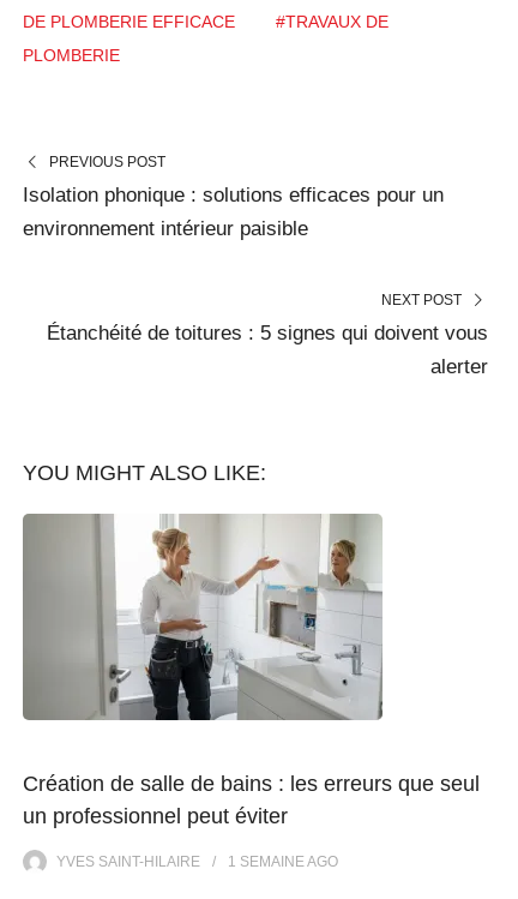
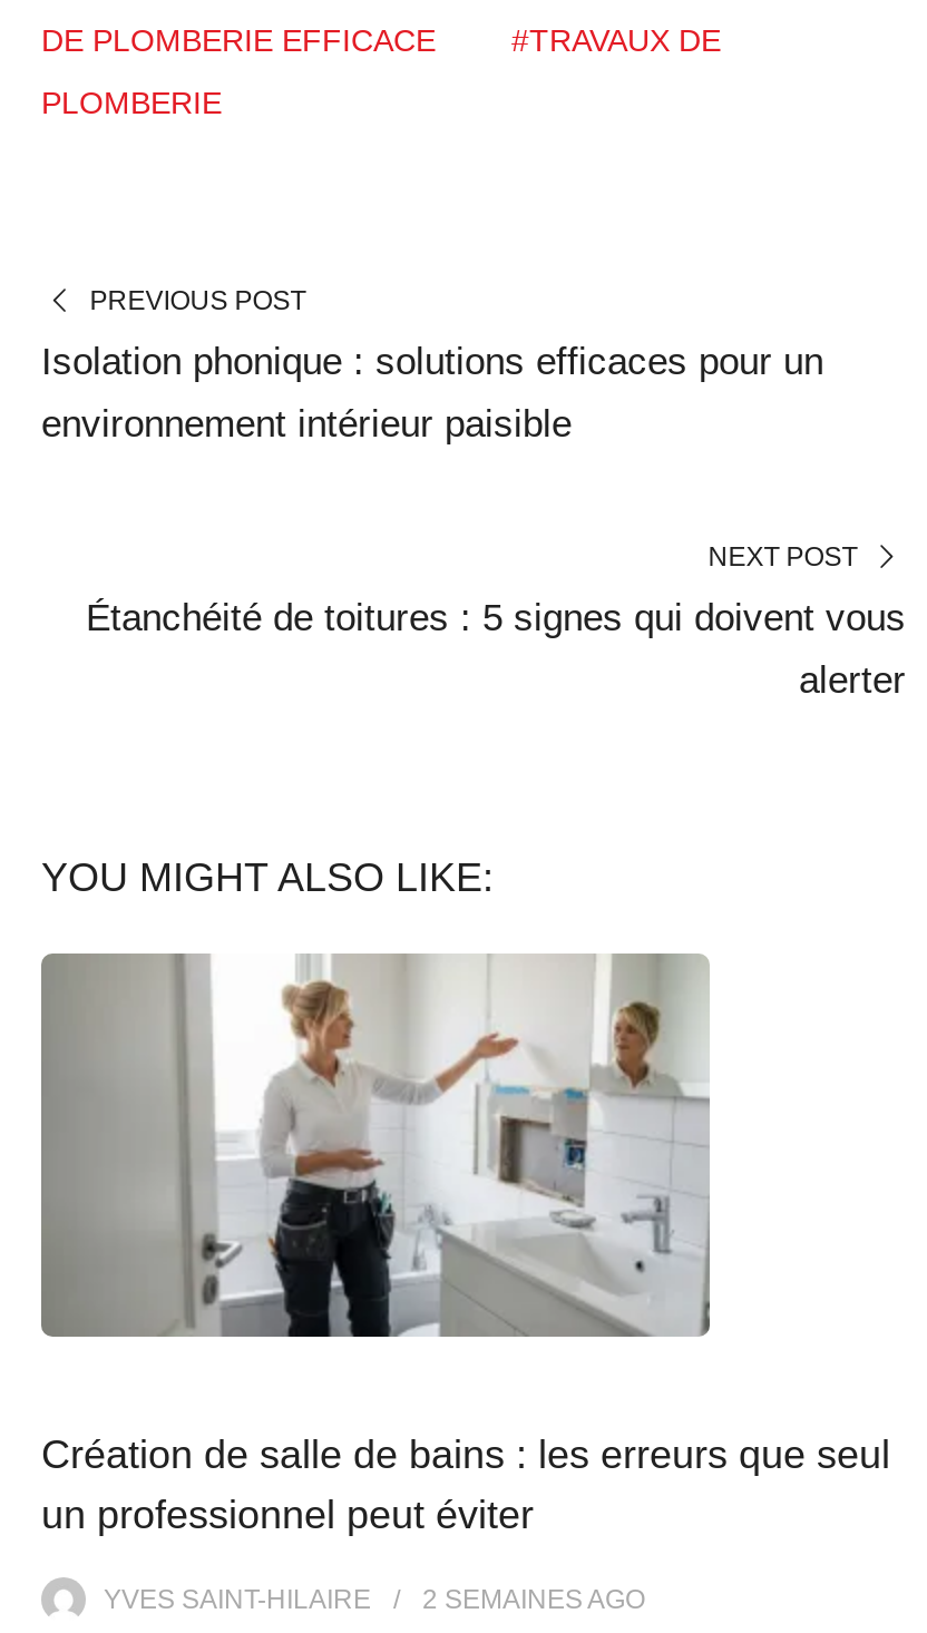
[56,853,338,870] YVES SAINT-HILAIRE 1 SEMAINE AGO -> [104,1583,645,1615] YVES SAINT-HILAIRE 2 SEMAINES AGO

